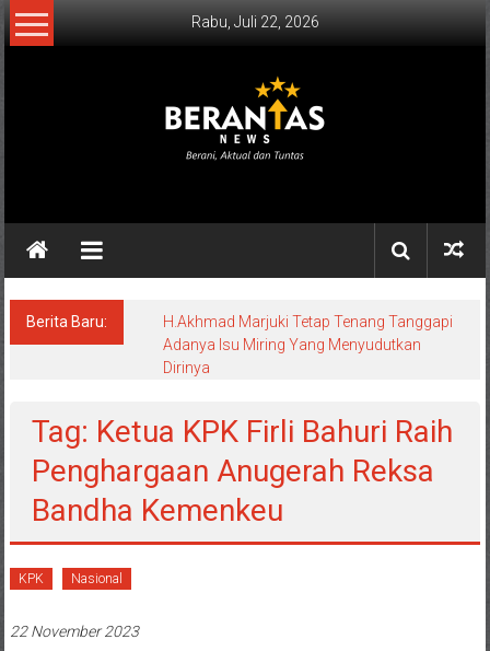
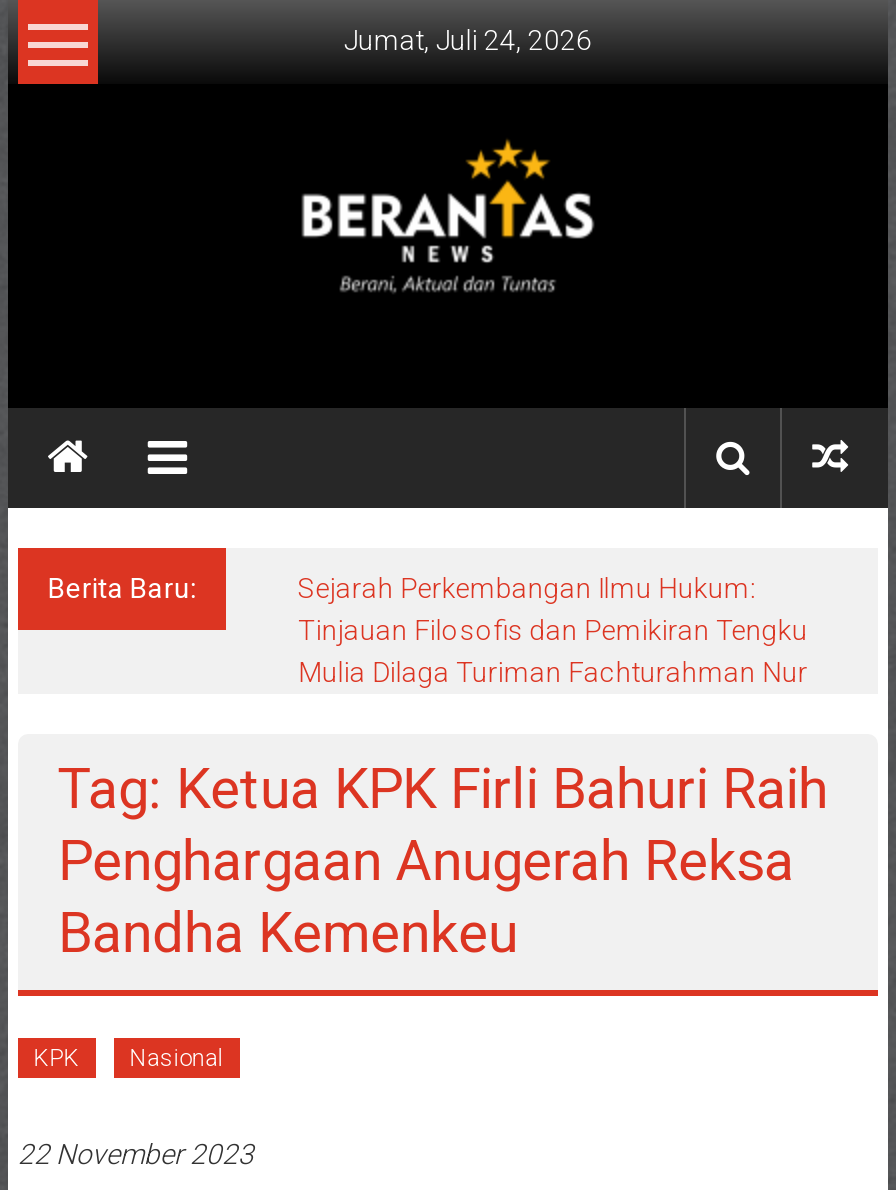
[192,13,320,31] Rabu, Juli 22, 2026 -> [344,24,592,56] Jumat, Juli 24, 2026
[163,313,453,376] H.Akhmad Marjuki Tetap Tenang Tanggapi | Adanya Isu Miring Yang Menyudutkan | Dirinya -> [298,572,808,688] Sejarah Perkembangan Ilmu Hukum: | Tinjauan Filosofis dan Pemikiran Tengku | Mulia Dilaga Turiman Fachturahman Nur

